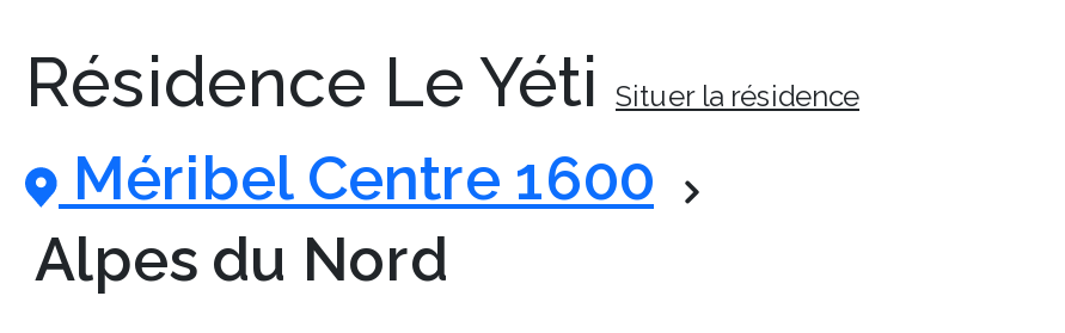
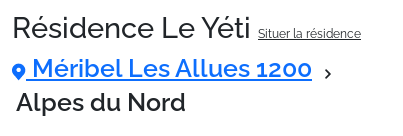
[73,142,654,214] Méribel Centre 1600 -> [32,53,312,83] Méribel Les Allues 1200

